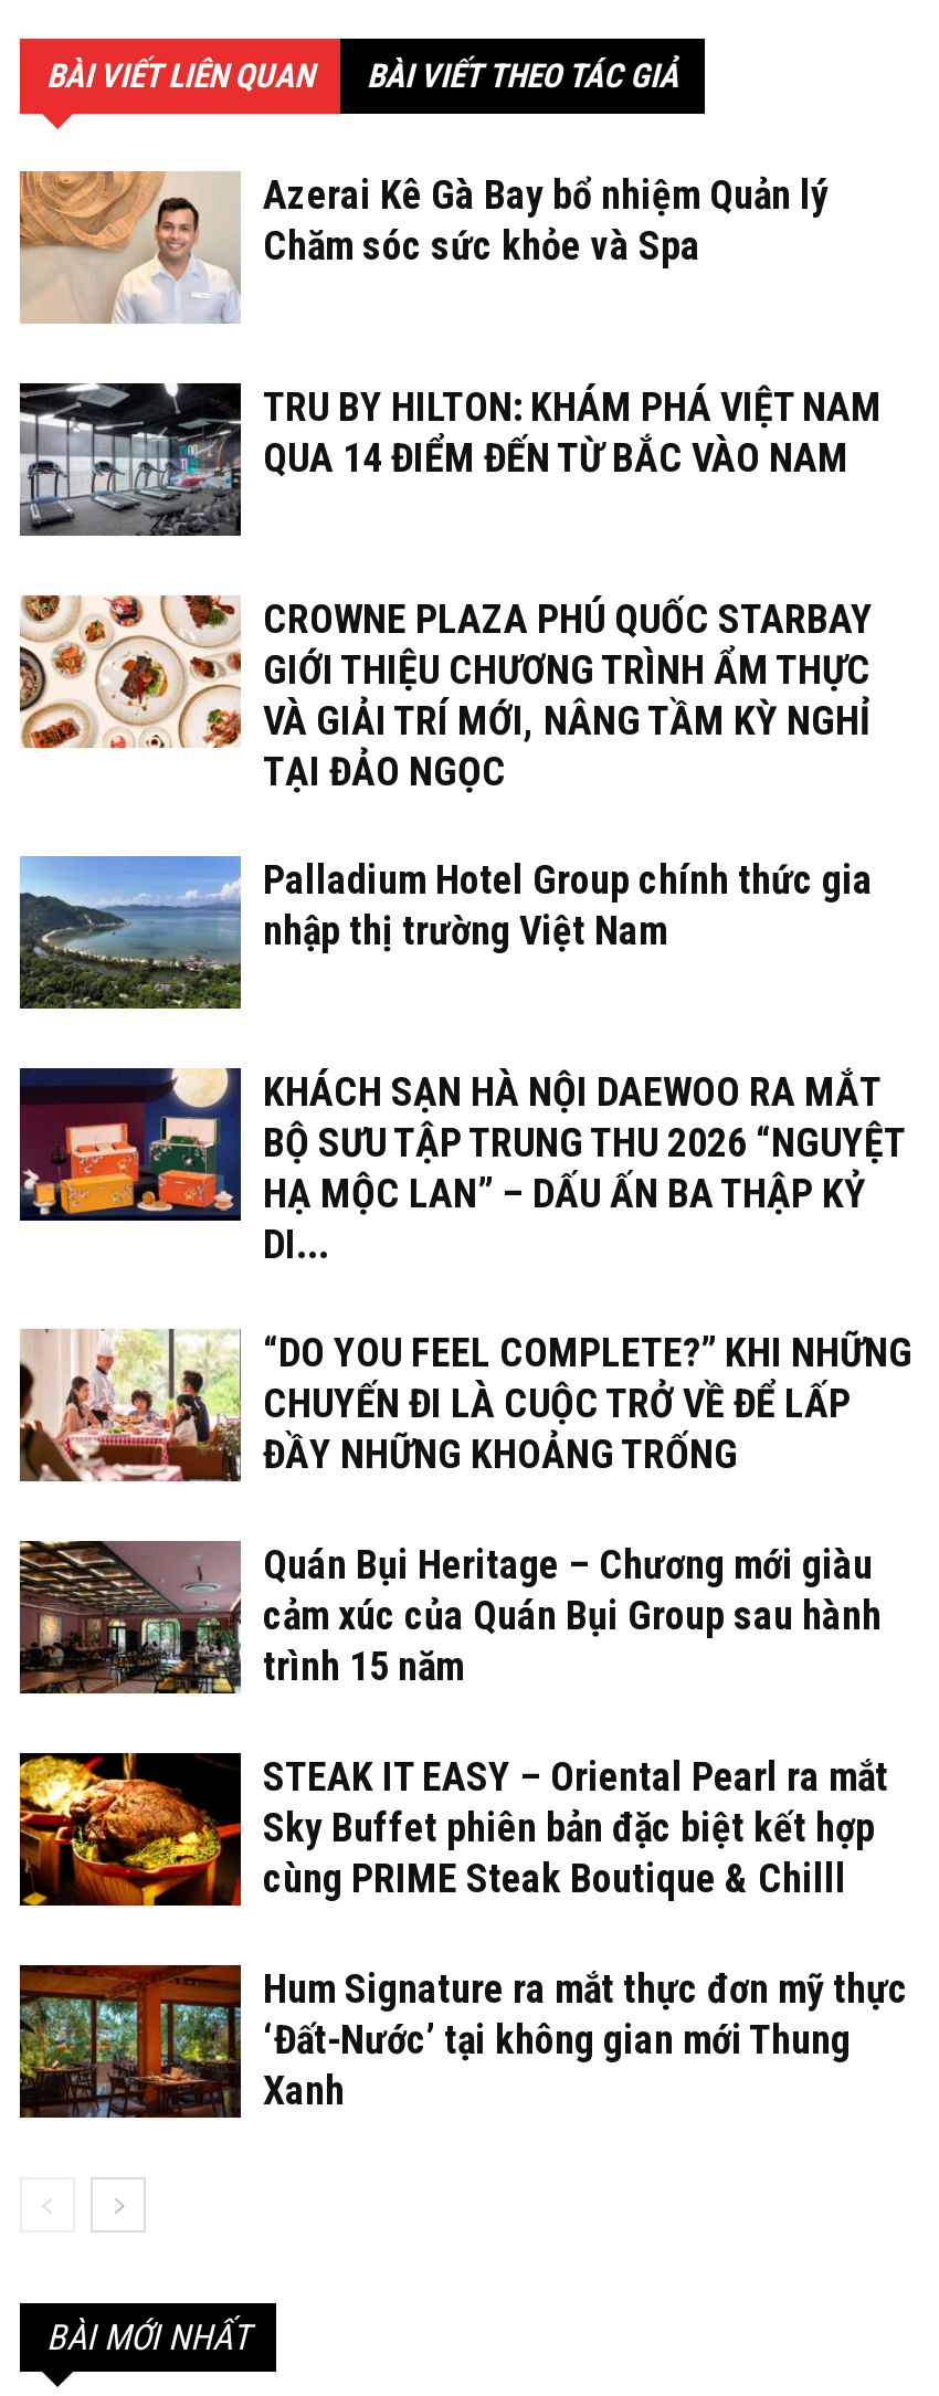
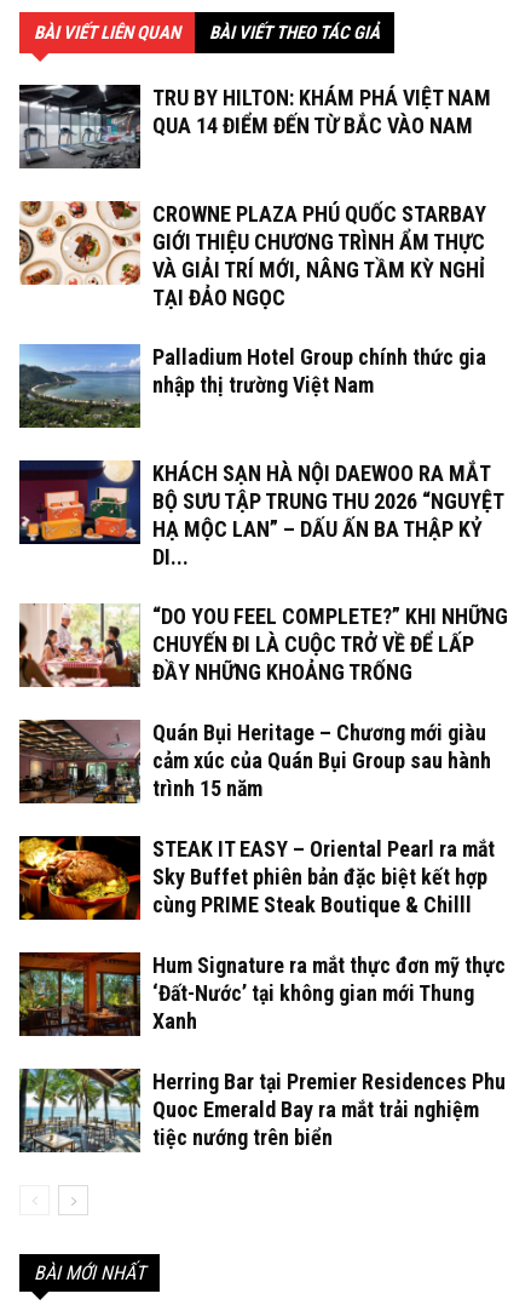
[18,169,829,324] [image] | Azerai Kê Gà Bay bổ nhiệm Quản lý | Chăm sóc sức khỏe và Spa -> none
moved [15,379,912,2113] -> [17,82,508,1034]: [image] | TRU BY HILTON: KHÁM PHÁ VIỆT NAM | QUA 14 ĐIỂM ĐẾN TỪ BẮC VÀO NAM | ... | ‘Đất-Nước’ tại không gian mới Thung | Xanh
none -> [18,1068,506,1154] [image] | Herring Bar tại Premier Residences Phu | Quoc Emerald Bay ra mắt trải nghiệm | tiệc nướng trên biển

